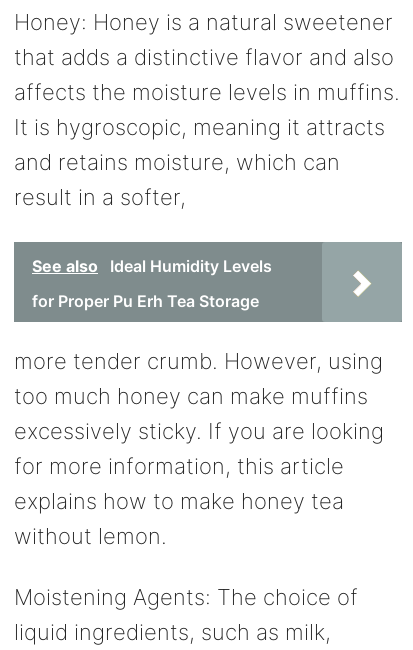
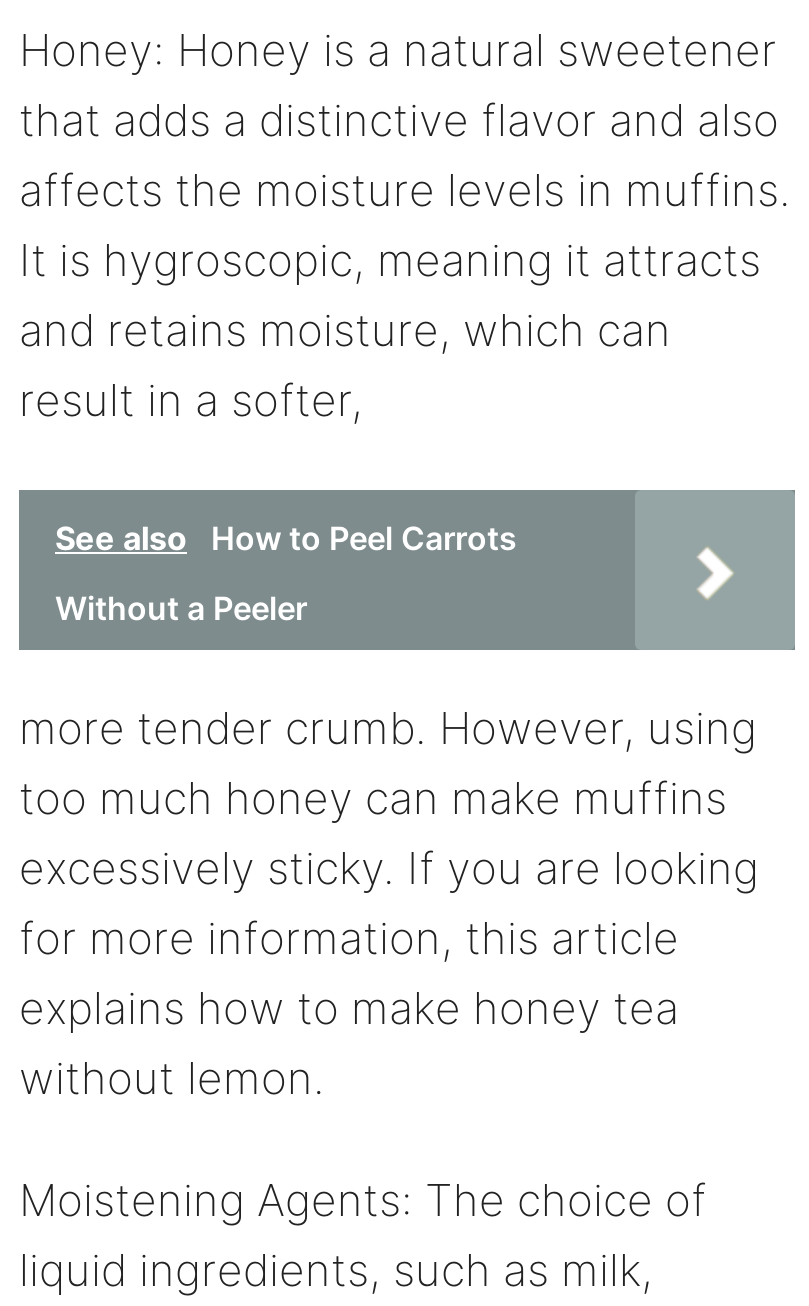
[32,256,272,276] See also Ideal Humidity Levels -> [55,517,517,557] See also How to Peel Carrots
[32,291,259,311] for Proper Pu Erh Tea Storage -> [55,587,307,627] Without a Peeler

